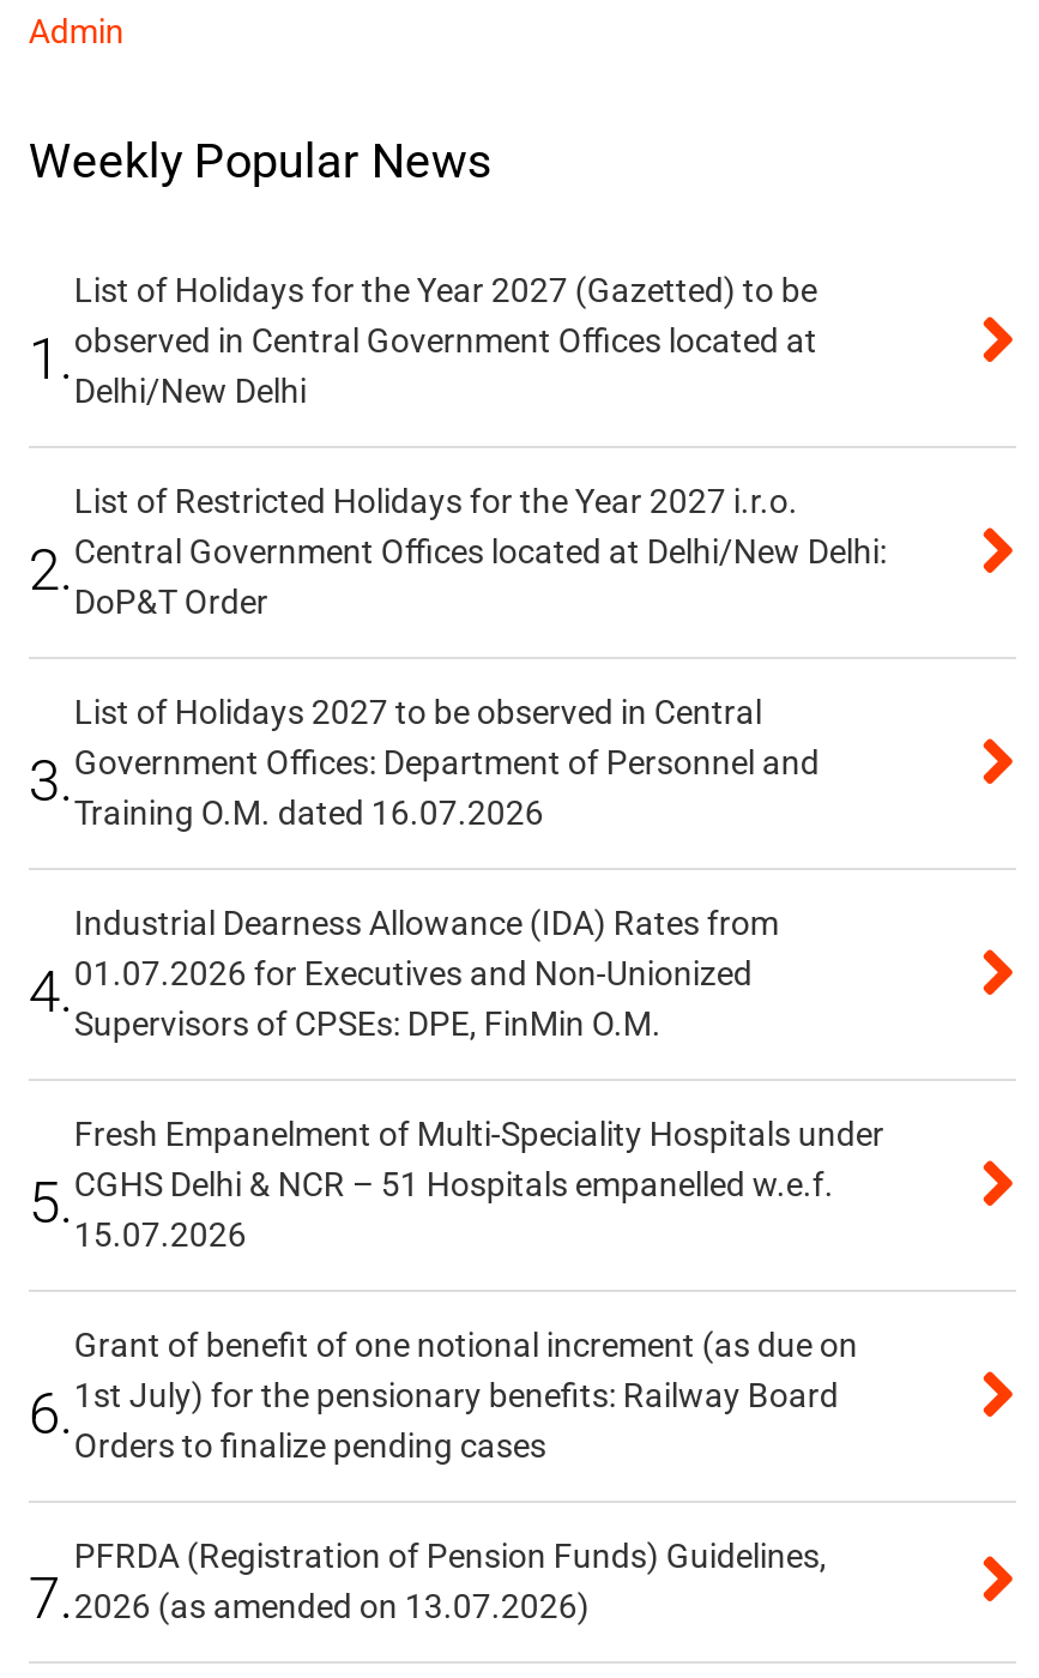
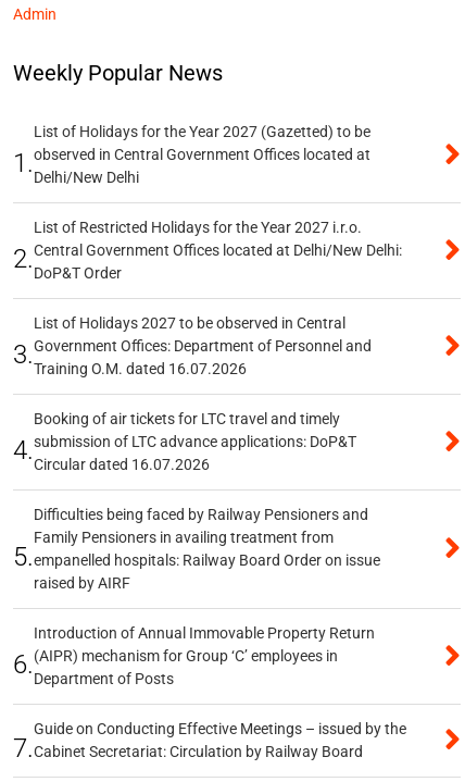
[74,903,779,1042] Industrial Dearness Allowance (IDA) Rates from | 01.07.2026 for Executives and Non-Unionized | Supervisors of CPSEs: DPE, FinMin O.M. -> [34,410,356,473] Booking of air tickets for LTC travel and timely | submission of LTC advance applications: DoP&T | Circular dated 16.07.2026
[74,1114,884,1253] Fresh Empanelment of Multi-Speciality Hospitals under | CGHS Delhi & NCR – 51 Hospitals empanelled w.e.f. | 15.07.2026 -> [34,506,380,591] Difficulties being faced by Railway Pensioners and | Family Pensioners in availing treatment from | empanelled hospitals: Railway Board Order on issue | raised by AIRF
[74,1325,858,1464] Grant of benefit of one notional increment (as due on | 1st July) for the pensionary benefits: Railway Board | Orders to finalize pending cases -> [34,624,375,687] Introduction of Annual Immovable Property Return | (AIPR) mechanism for Group ‘C’ employees in | Department of Posts
[74,1536,827,1625] PFRDA (Registration of Pension Funds) Guidelines, | 2026 (as amended on 13.07.2026) -> [34,720,406,760] Guide on Conducting Effective Meetings – issued by the | Cabinet Secretariat: Circulation by Railway Board

